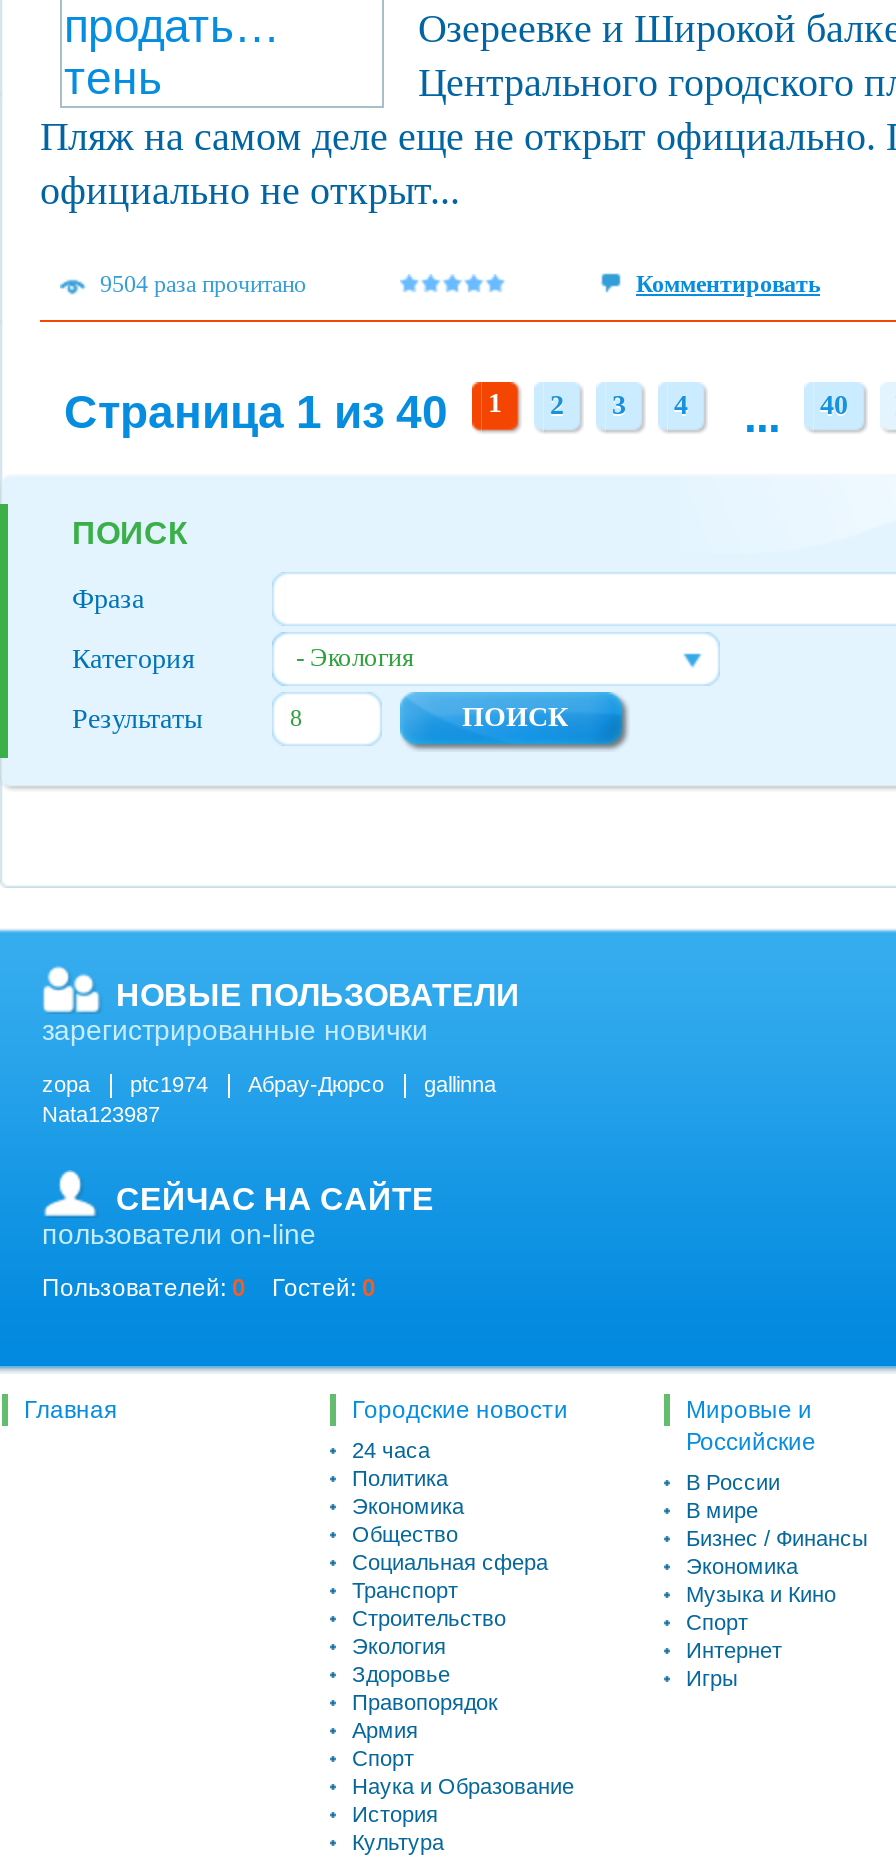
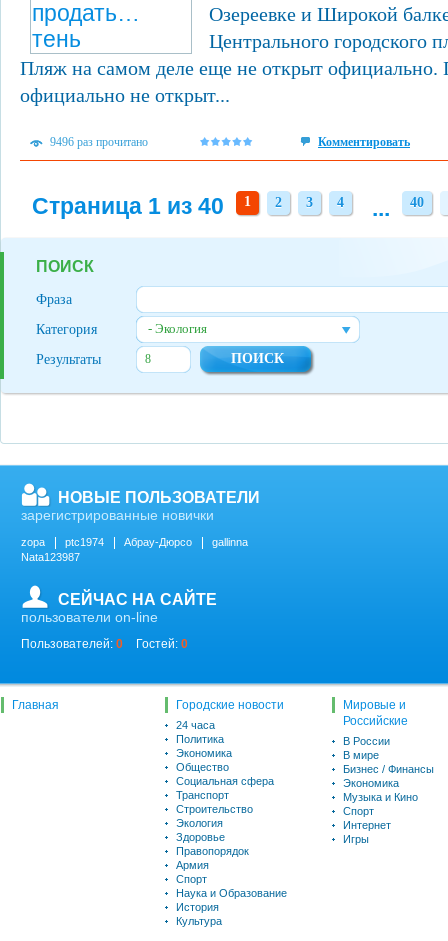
[100,270,306,298] 9504 раза прочитано -> [50,135,148,149] 9496 раз прочитано

